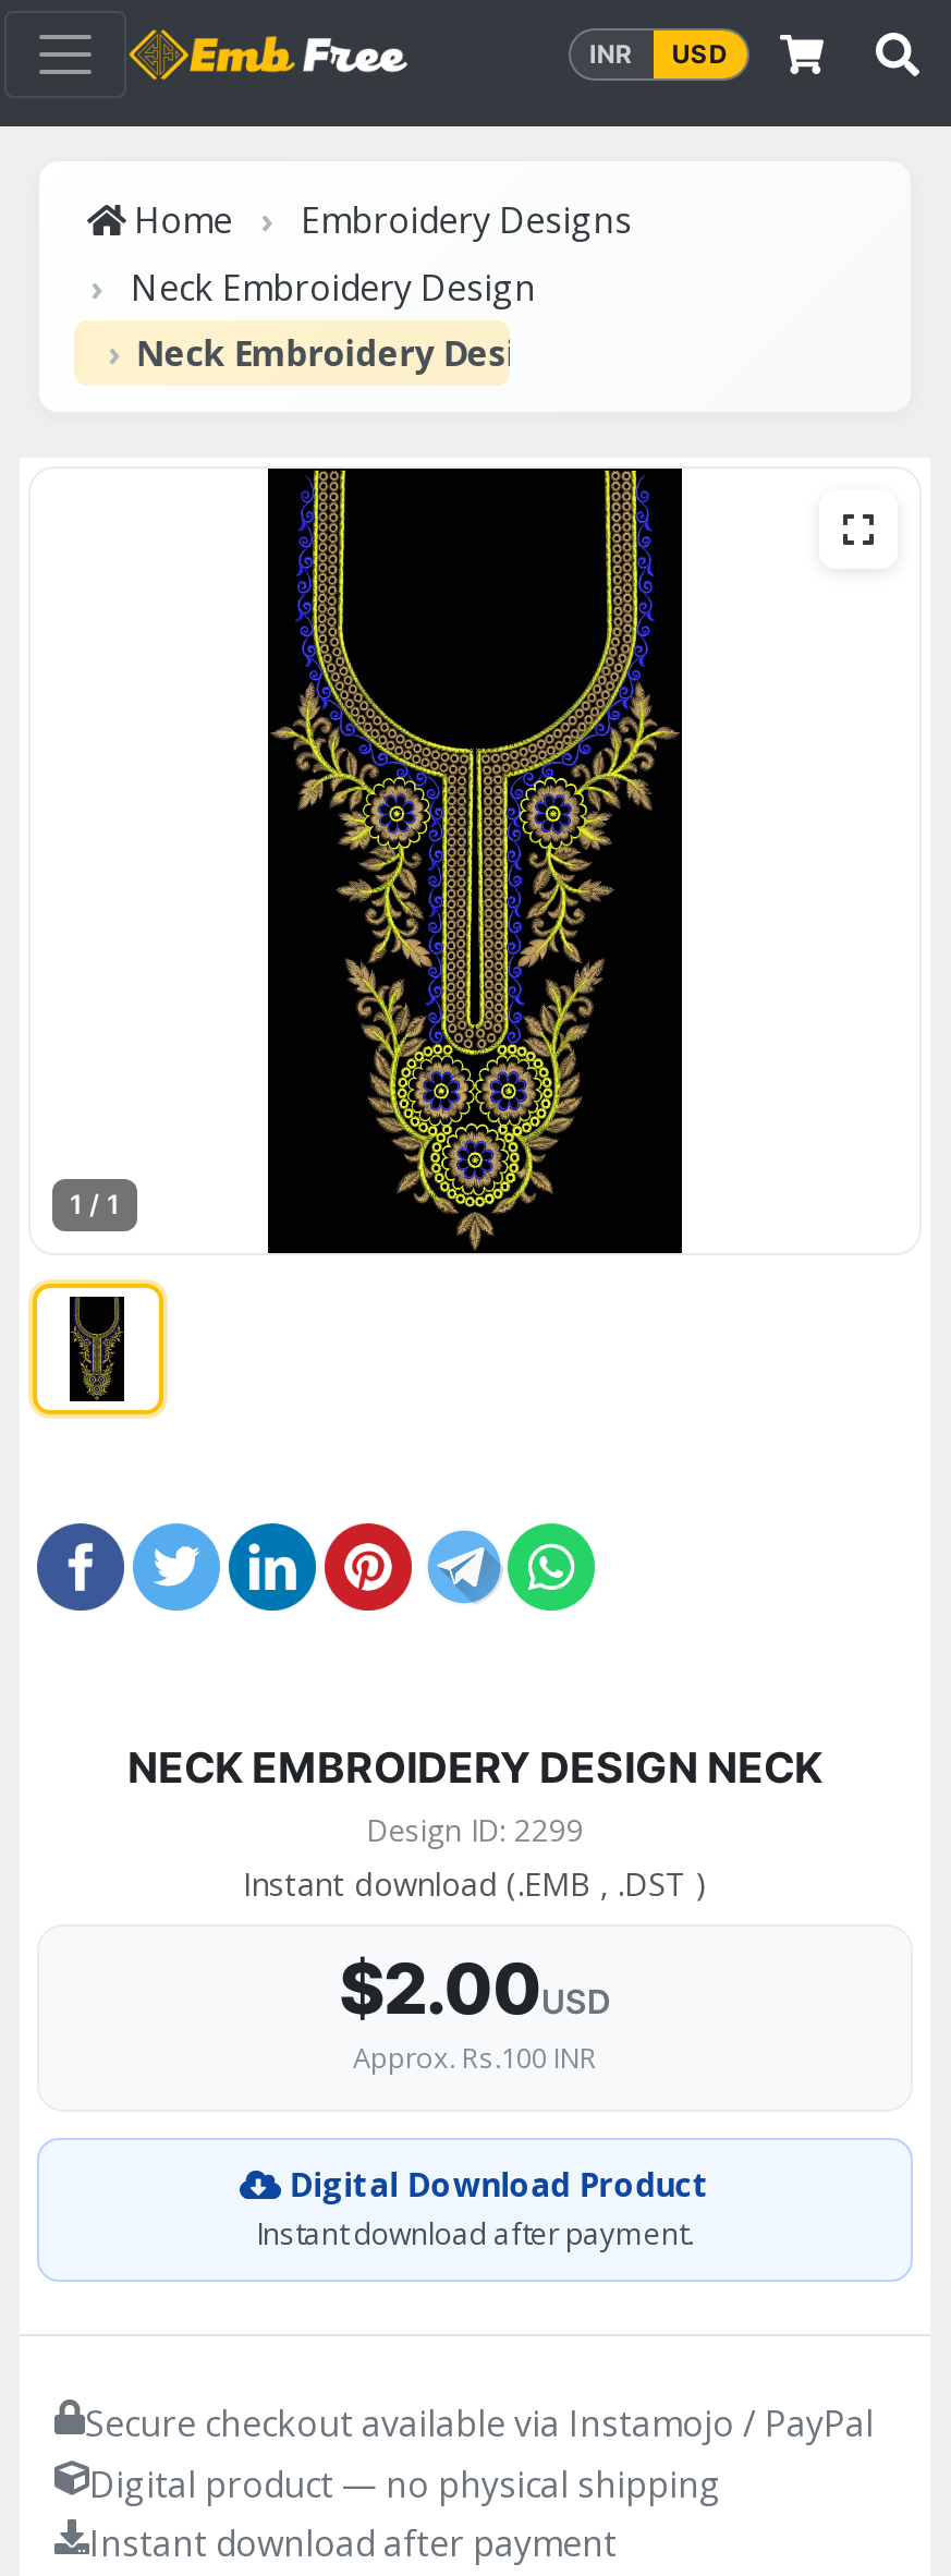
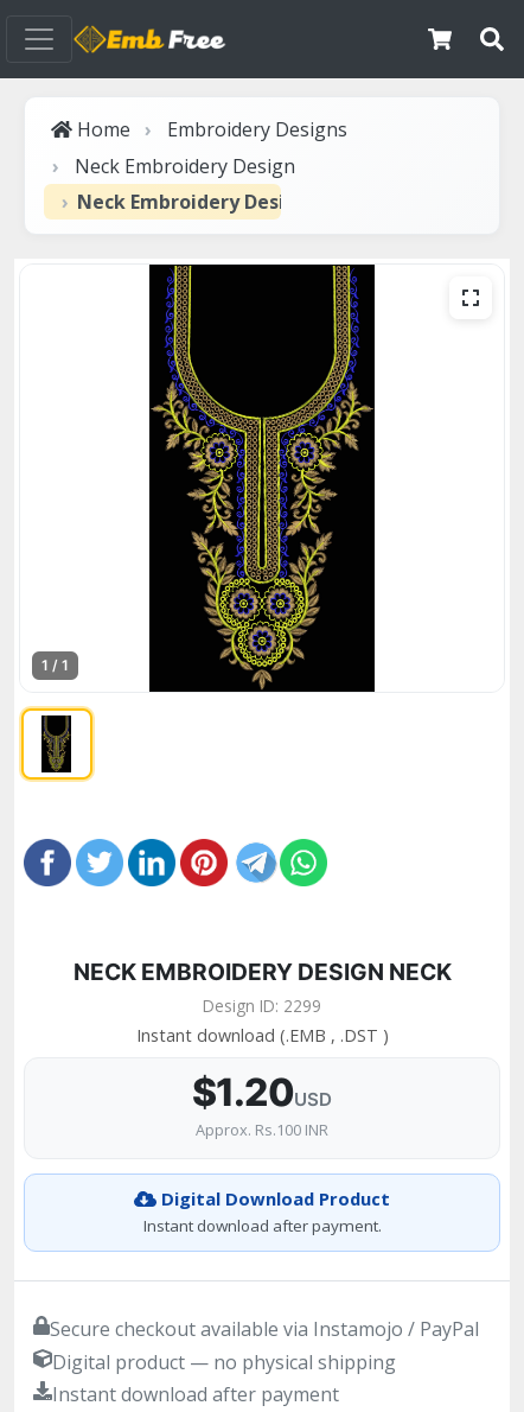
[589,38,727,69] INR | USD -> none
[339,1947,611,2032] $2.00USD -> [192,1070,332,1116] $1.20USD

